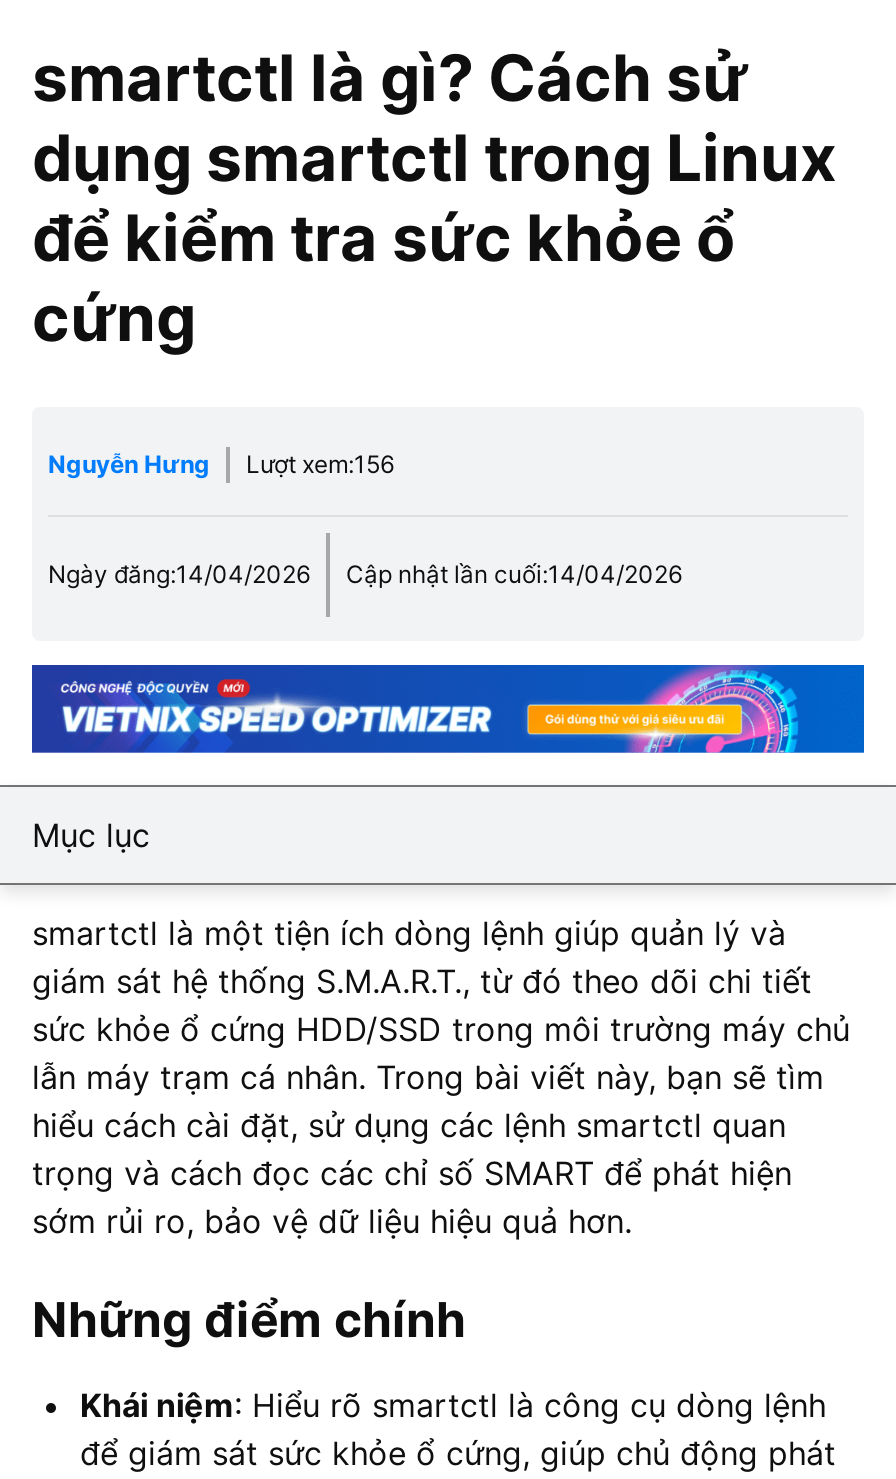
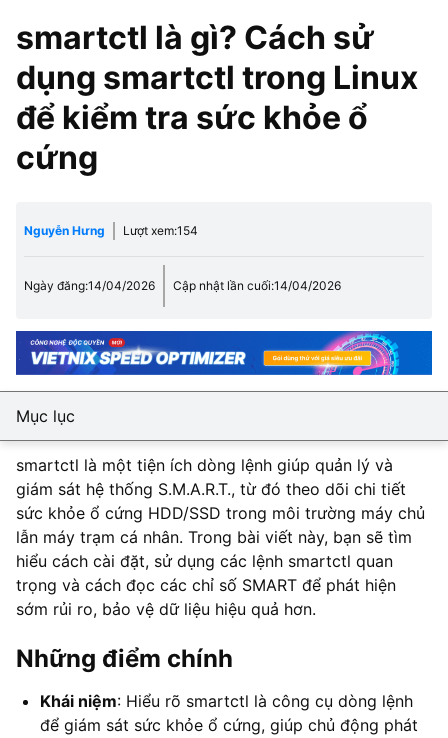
[48,449,394,479] Nguyễn Hưng Lượt xem:156 -> [24,223,198,238] Nguyễn Hưng Lượt xem:154

